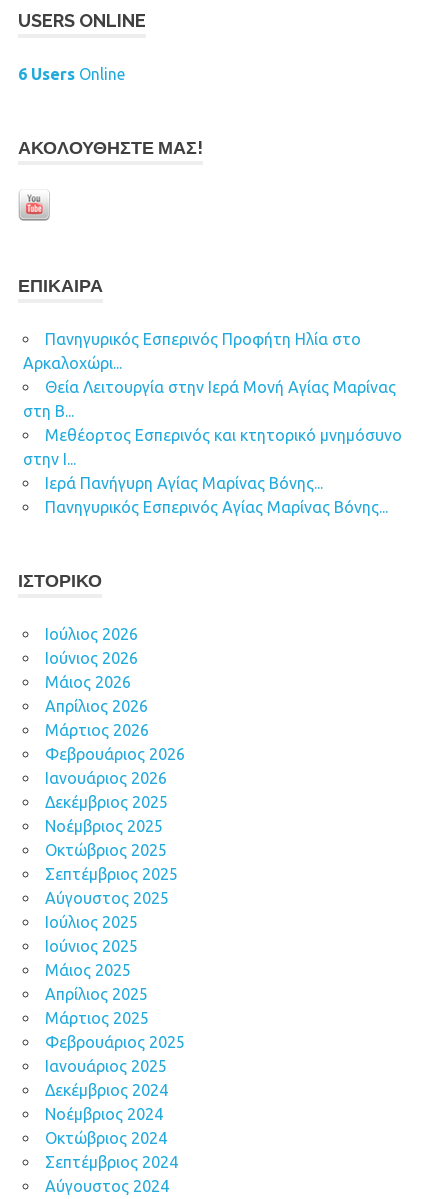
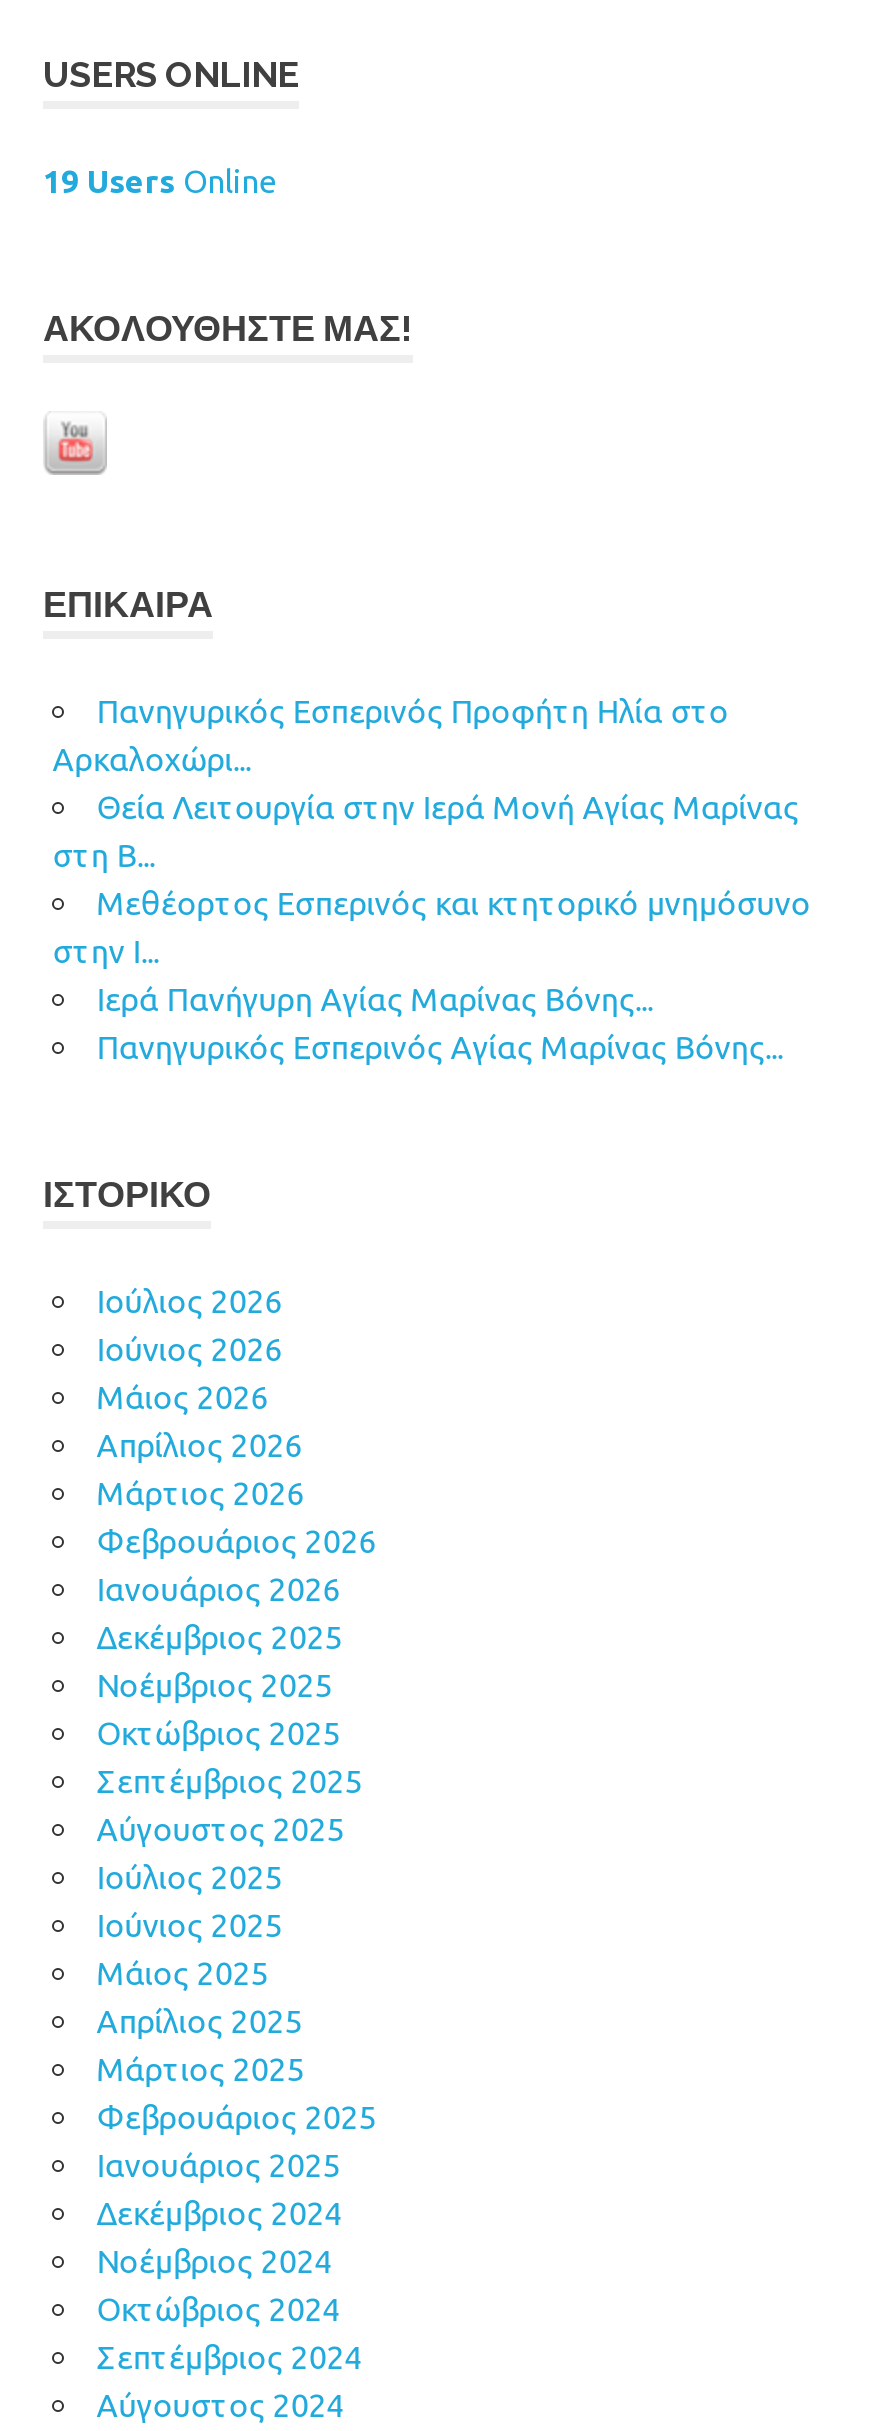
[18,65,125,83] 6 Users Online -> [43,164,275,200] 19 Users Online

